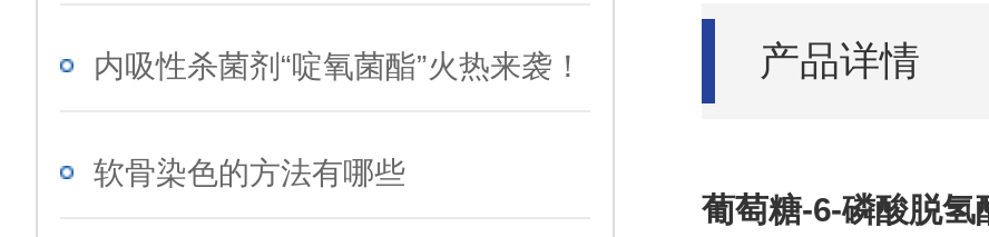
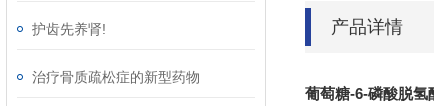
[94,48,584,83] 内吸性杀菌剂“啶氧菌酯”火热来袭！ -> [32,21,106,37] 护齿先养肾!
[94,155,405,190] 软骨染色的方法有哪些 -> [32,69,200,85] 治疗骨质疏松症的新型药物

